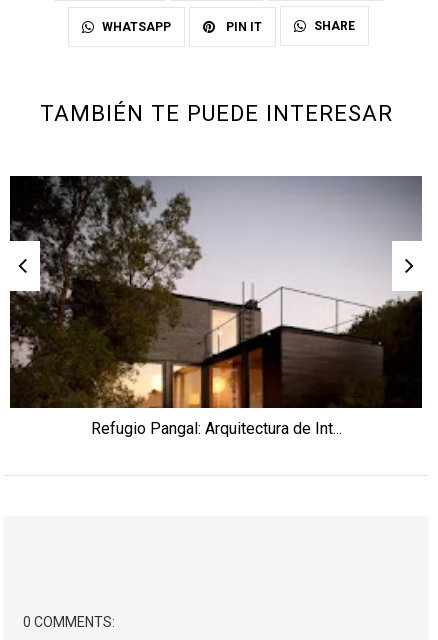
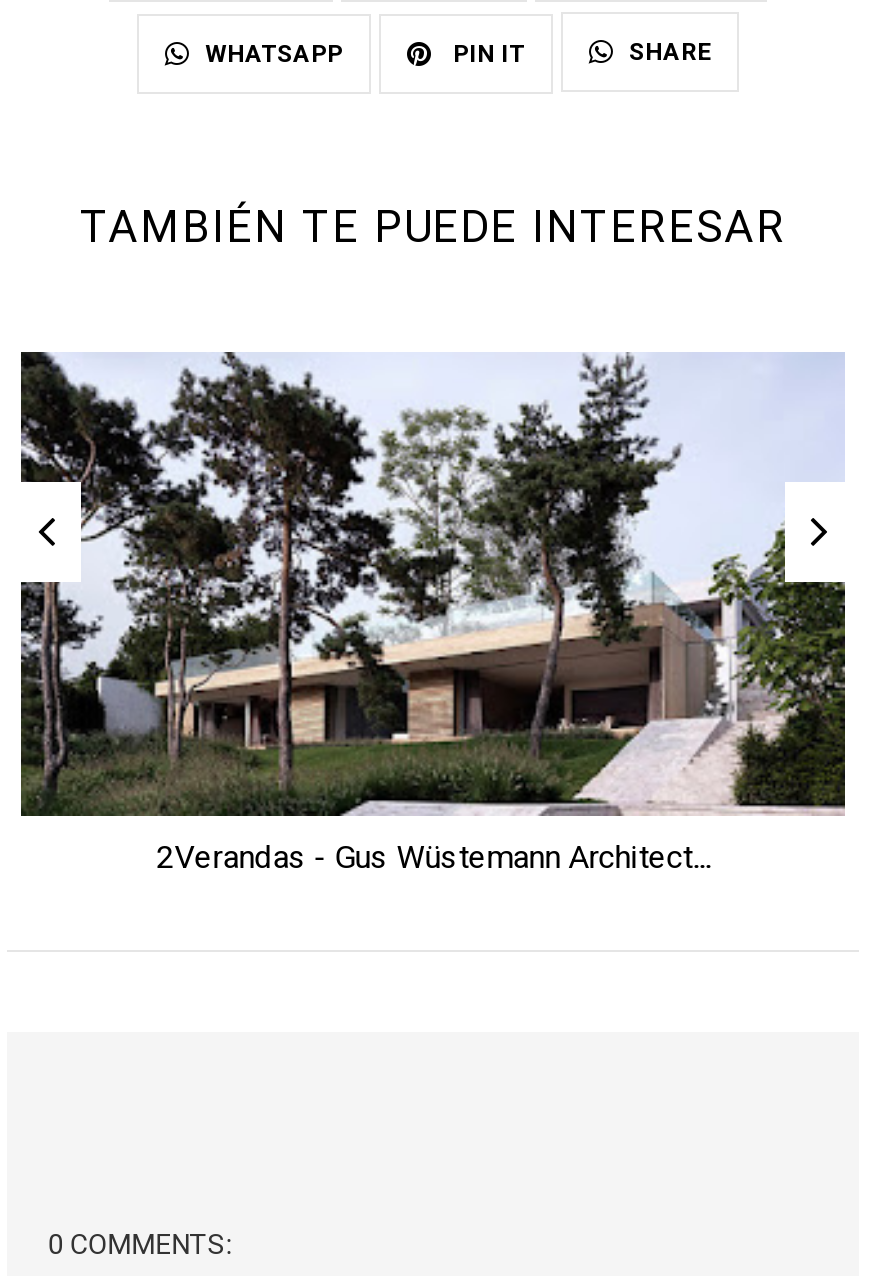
[10,175,423,438] [image] | Refugio Pangal: Arquitectura de Int... -> [19,350,847,876] [image] | 2Verandas - Gus Wüstemann Architect...

